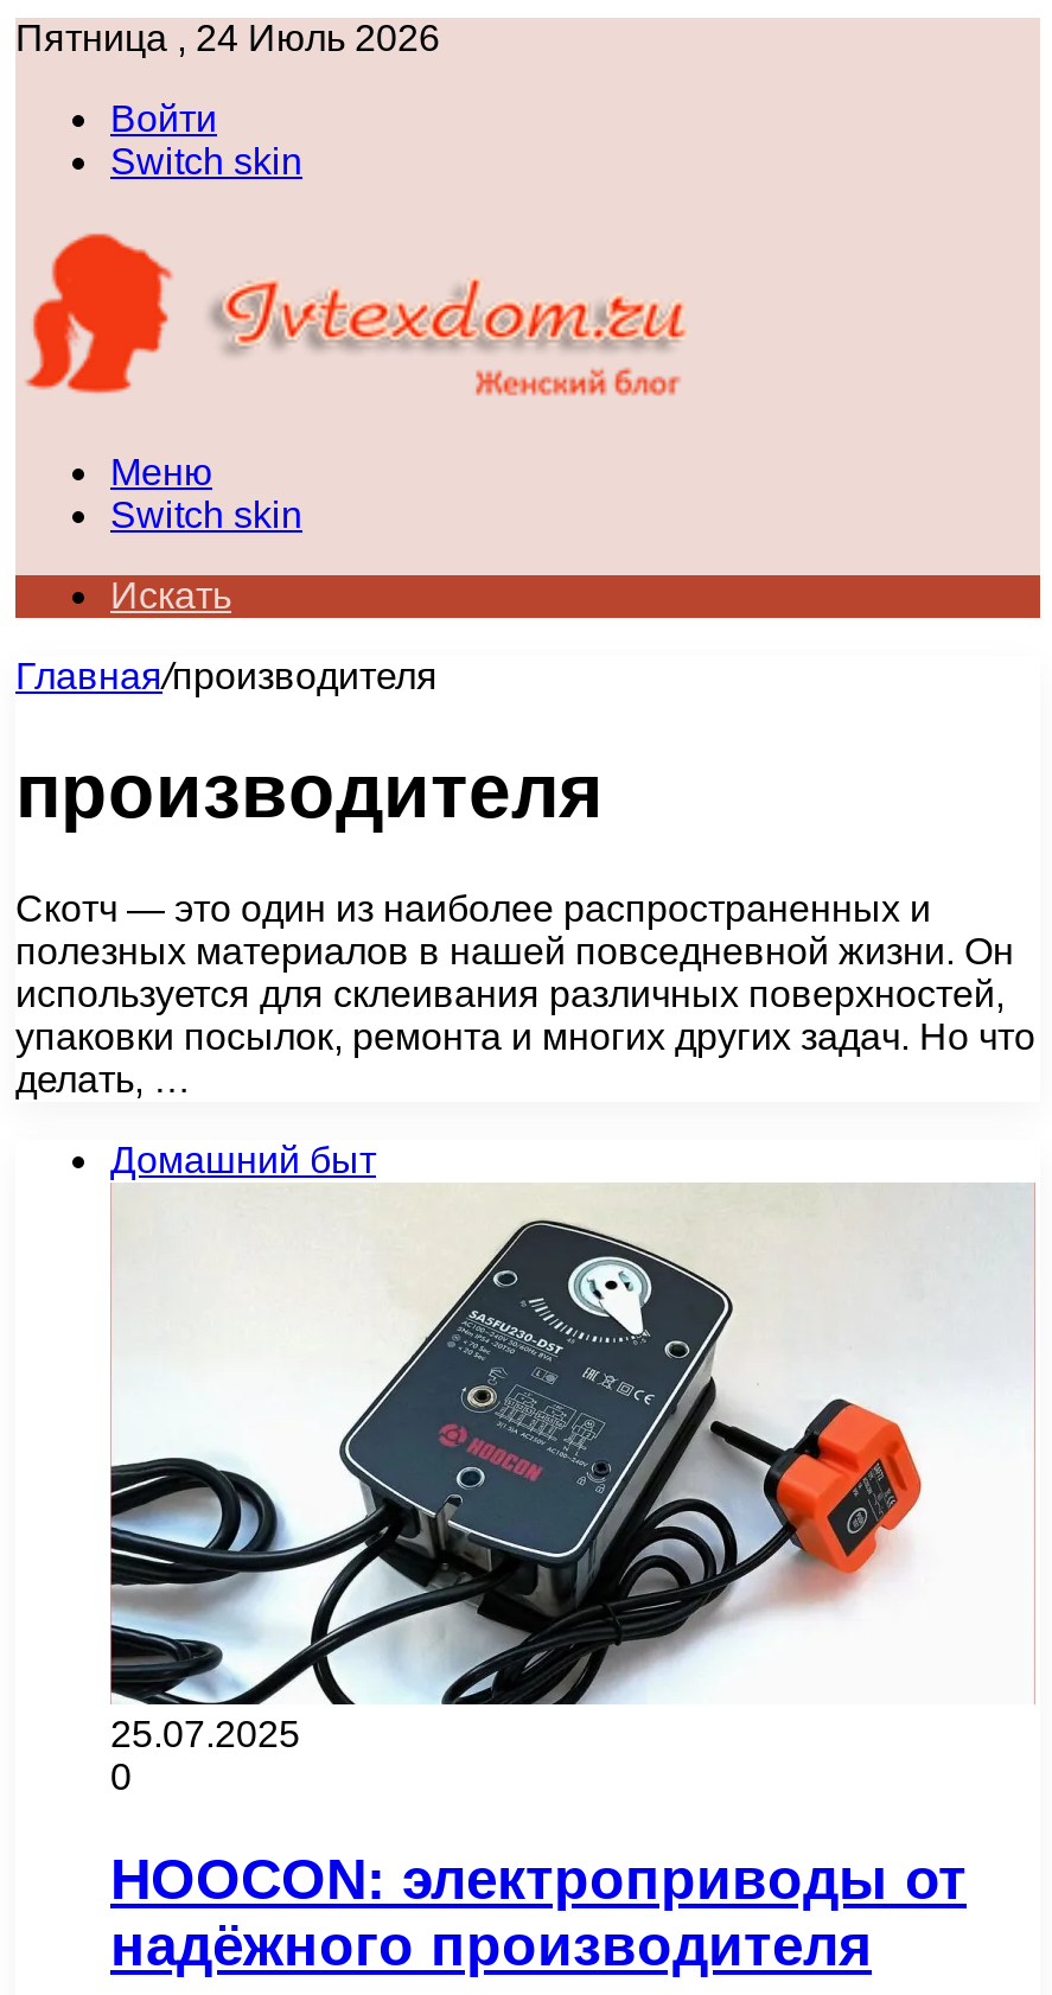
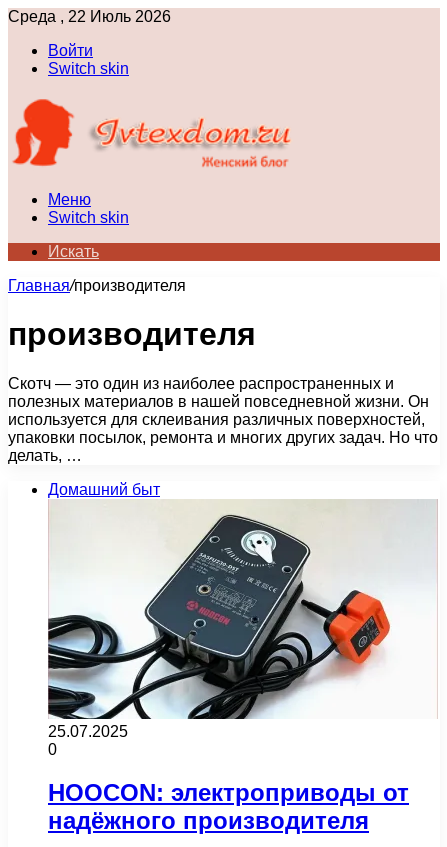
[15,18,440,58] Пятница , 24 Июль 2026 -> [8,8,171,25] Среда , 22 Июль 2026

